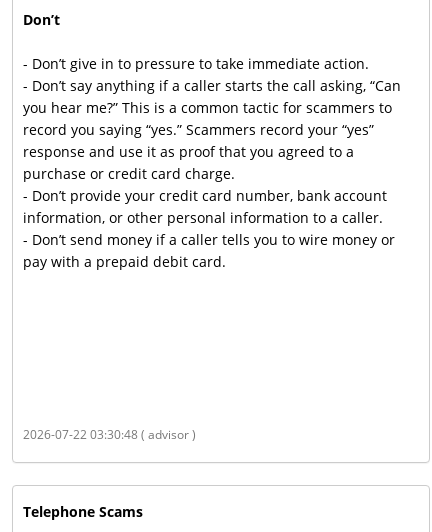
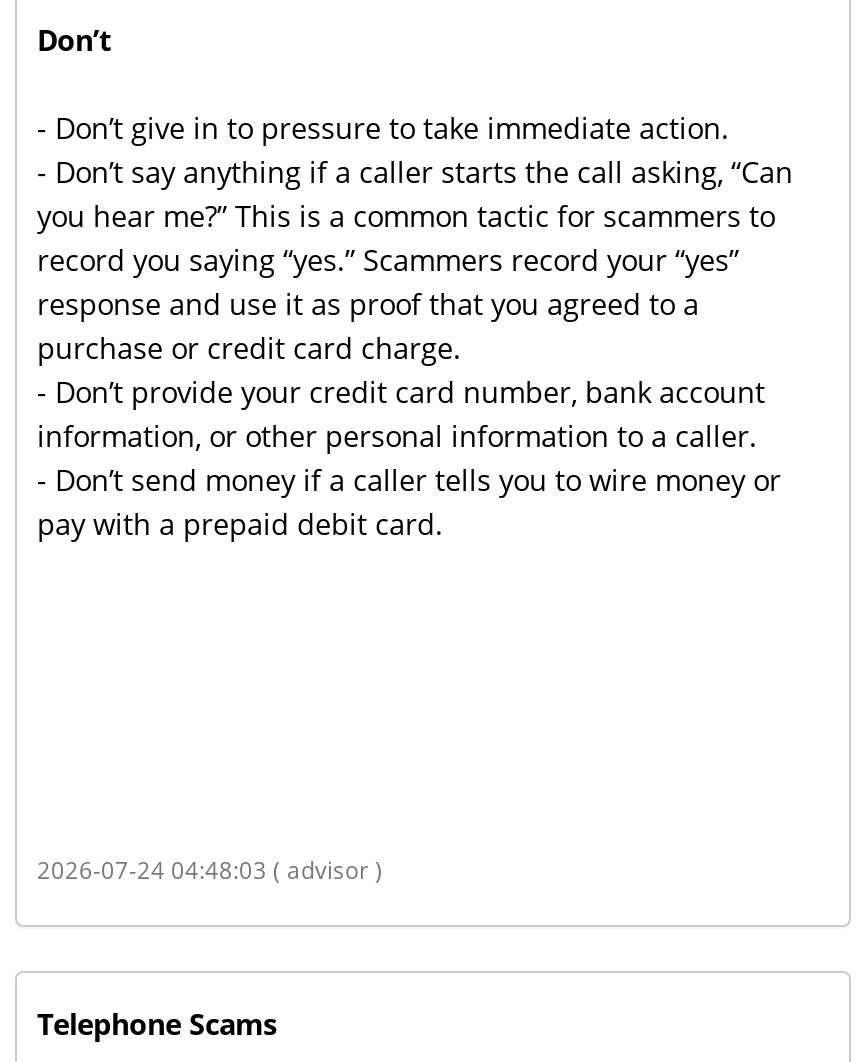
[23,425,196,441] 2026-07-22 03:30:48 ( advisor ) -> [37,852,383,884] 2026-07-24 04:48:03 ( advisor )

